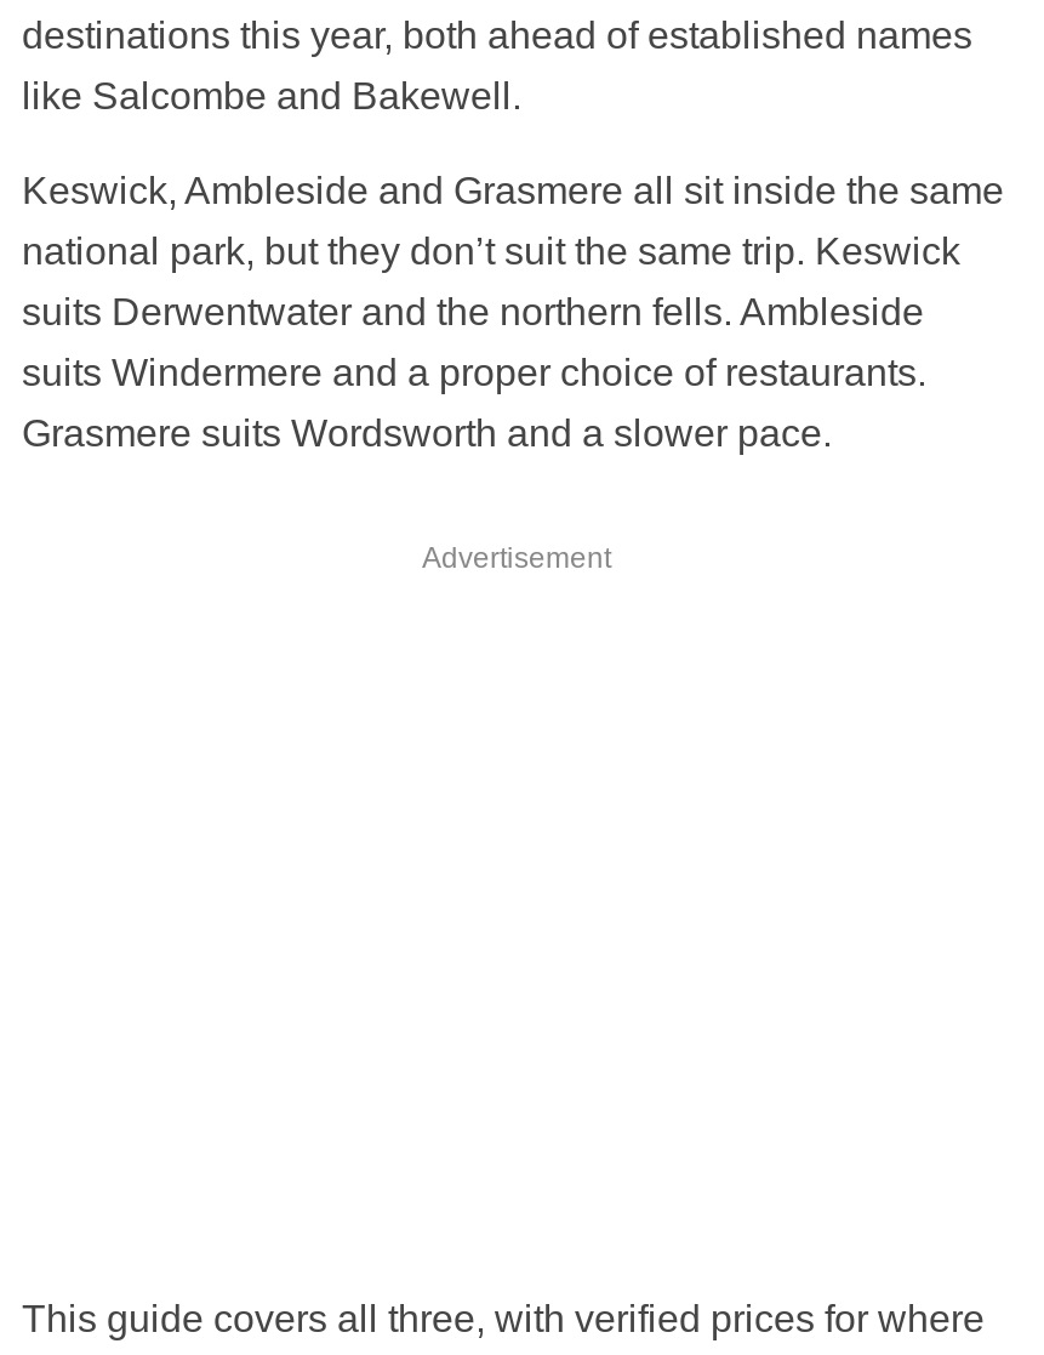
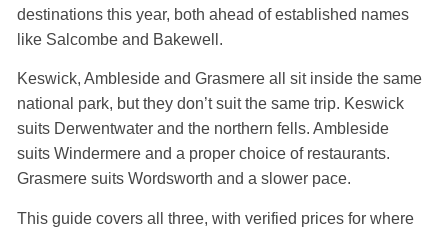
[422,542,611,576] Advertisement -> none

